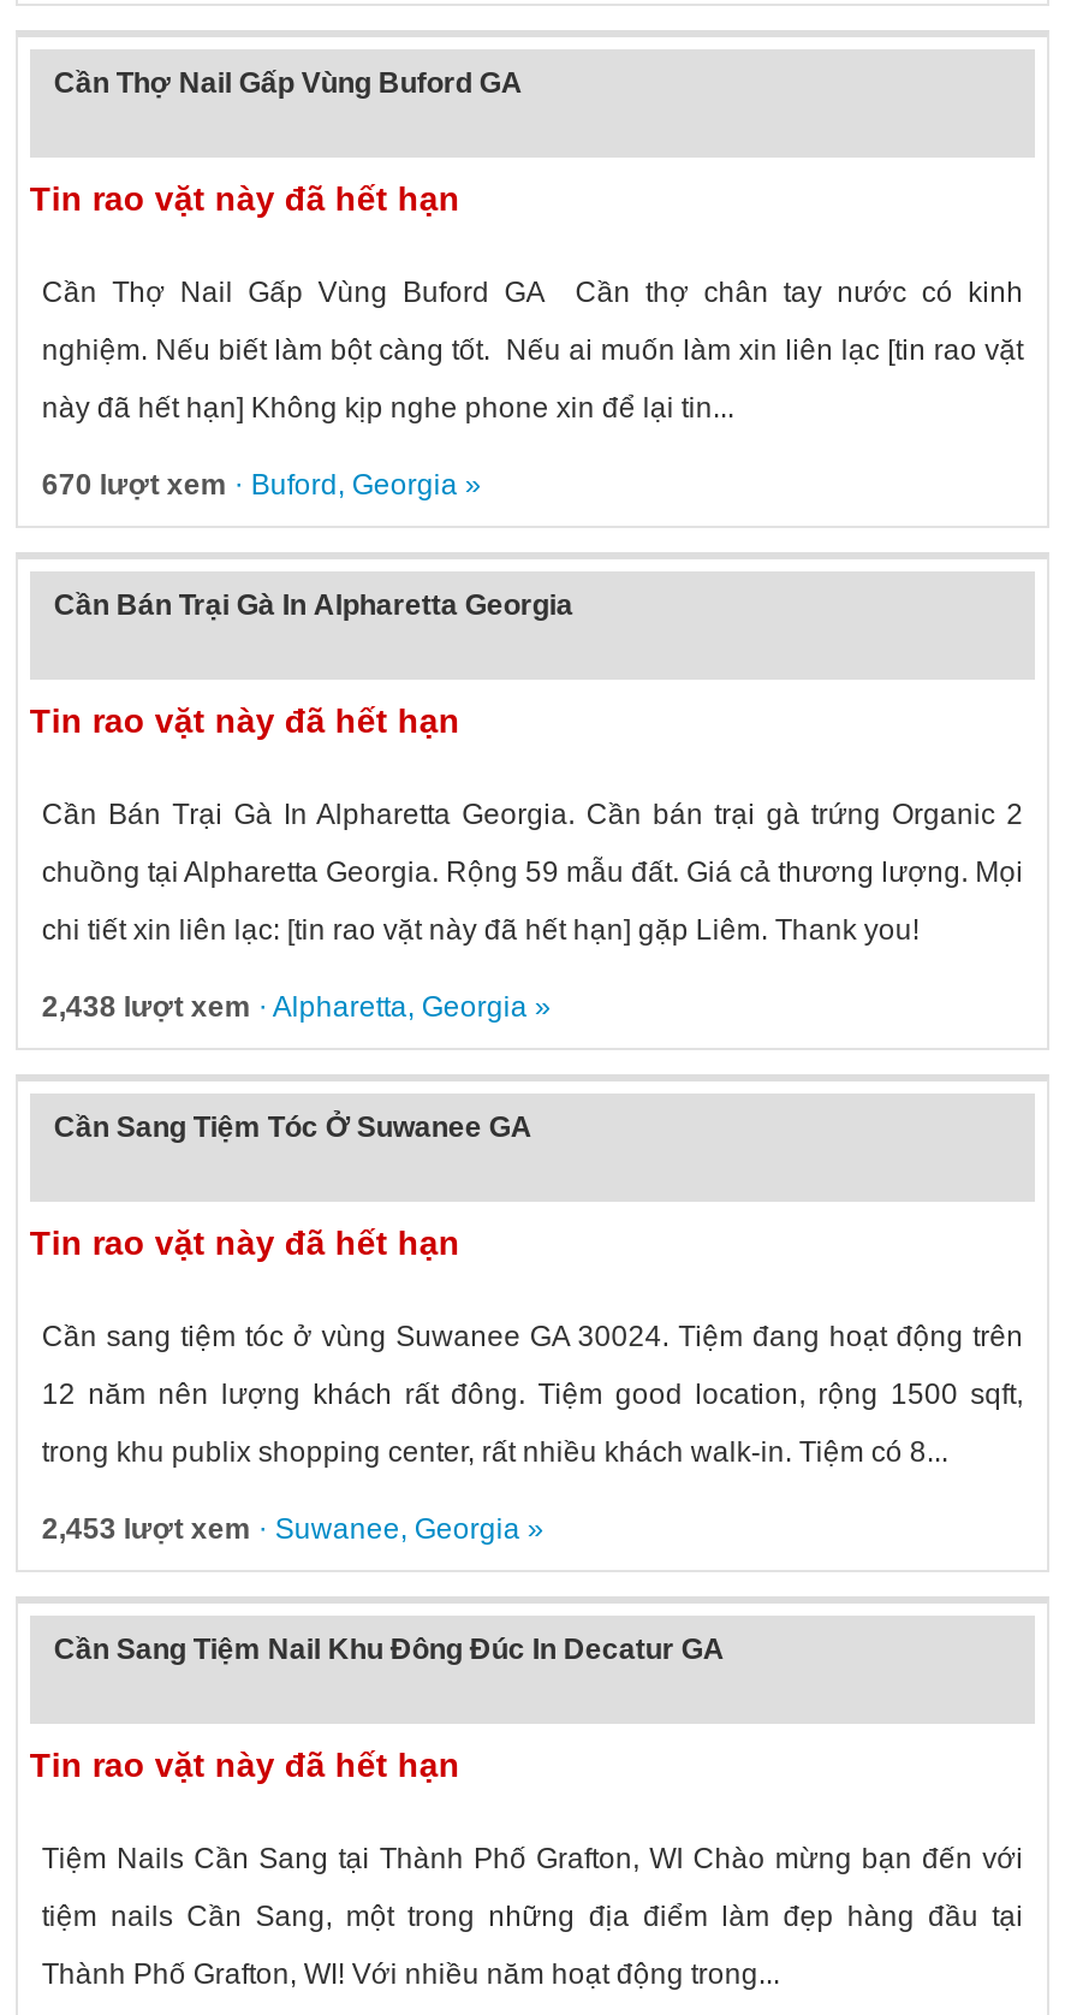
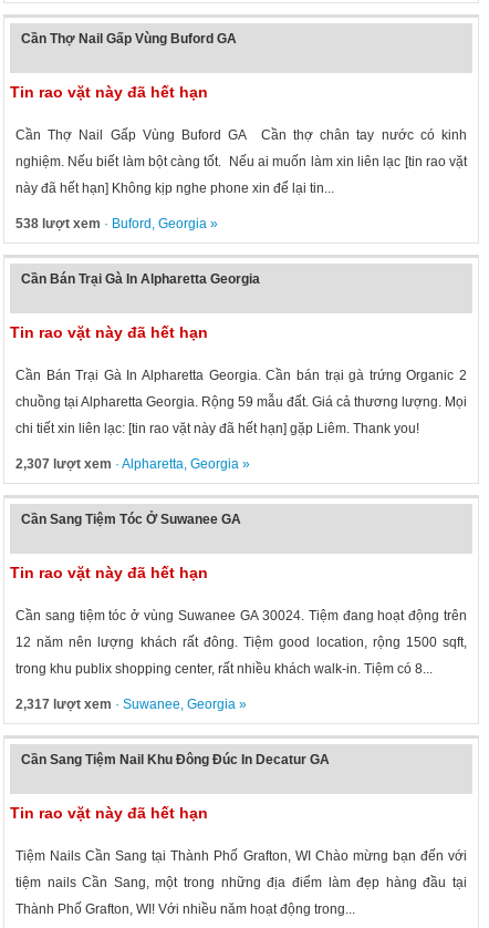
[42,468,482,502] 670 lượt xem · Buford, Georgia» -> [15,216,218,231] 538 lượt xem · Buford, Georgia»
[42,990,551,1024] 2,438 lượt xem · Alpharetta, Georgia» -> [15,456,250,472] 2,307 lượt xem · Alpharetta, Georgia»
[42,1512,544,1546] 2,453 lượt xem · Suwanee, Georgia» -> [15,697,247,712] 2,317 lượt xem · Suwanee, Georgia»

